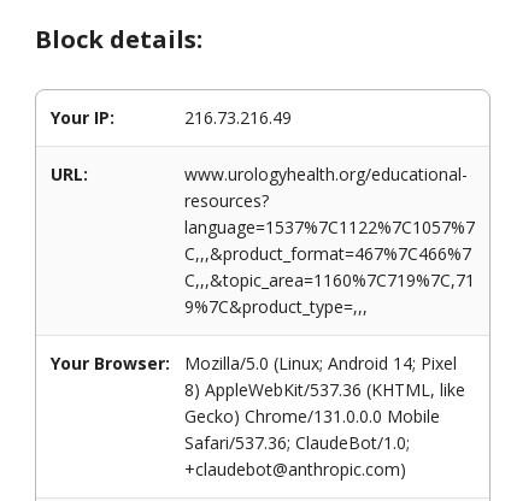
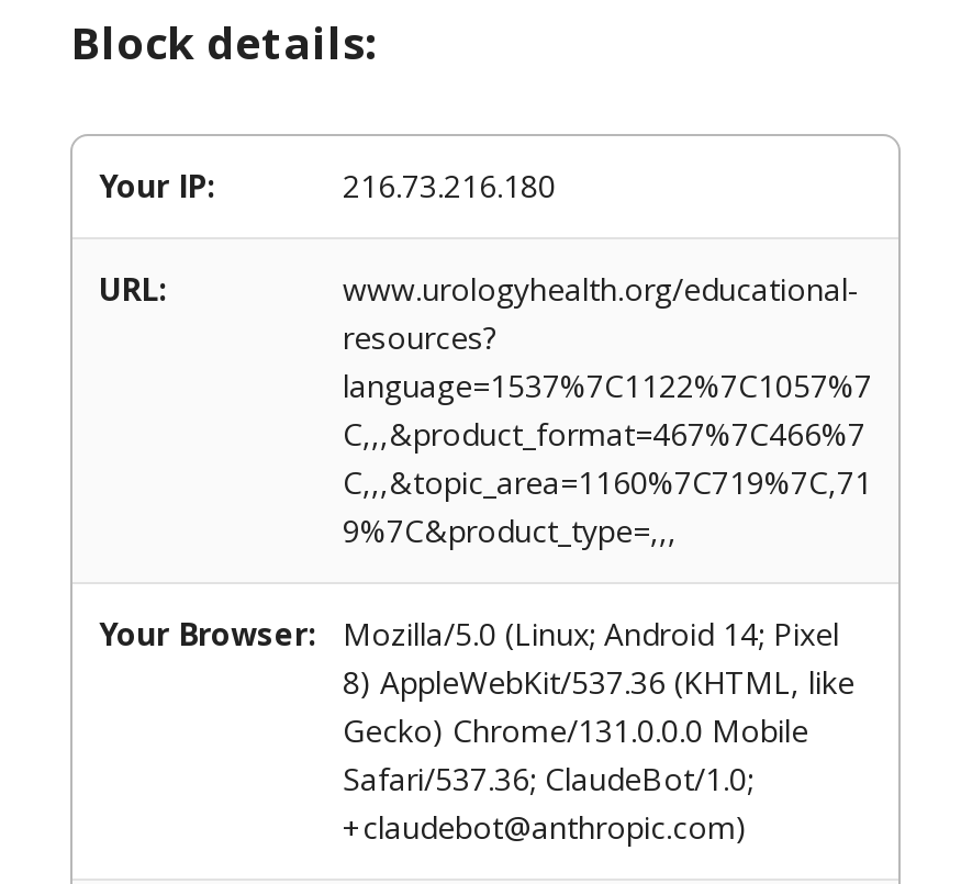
[184,106,292,129] 216.73.216.49 -> [343,165,556,206] 216.73.216.180

